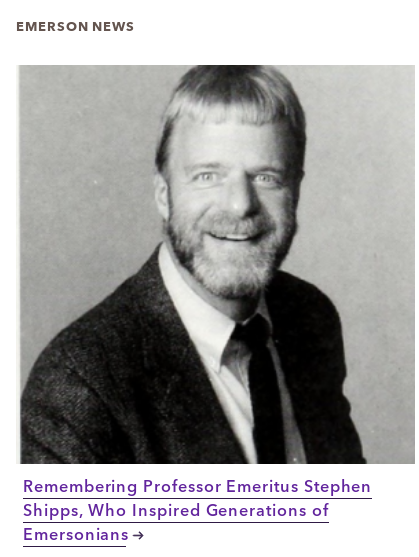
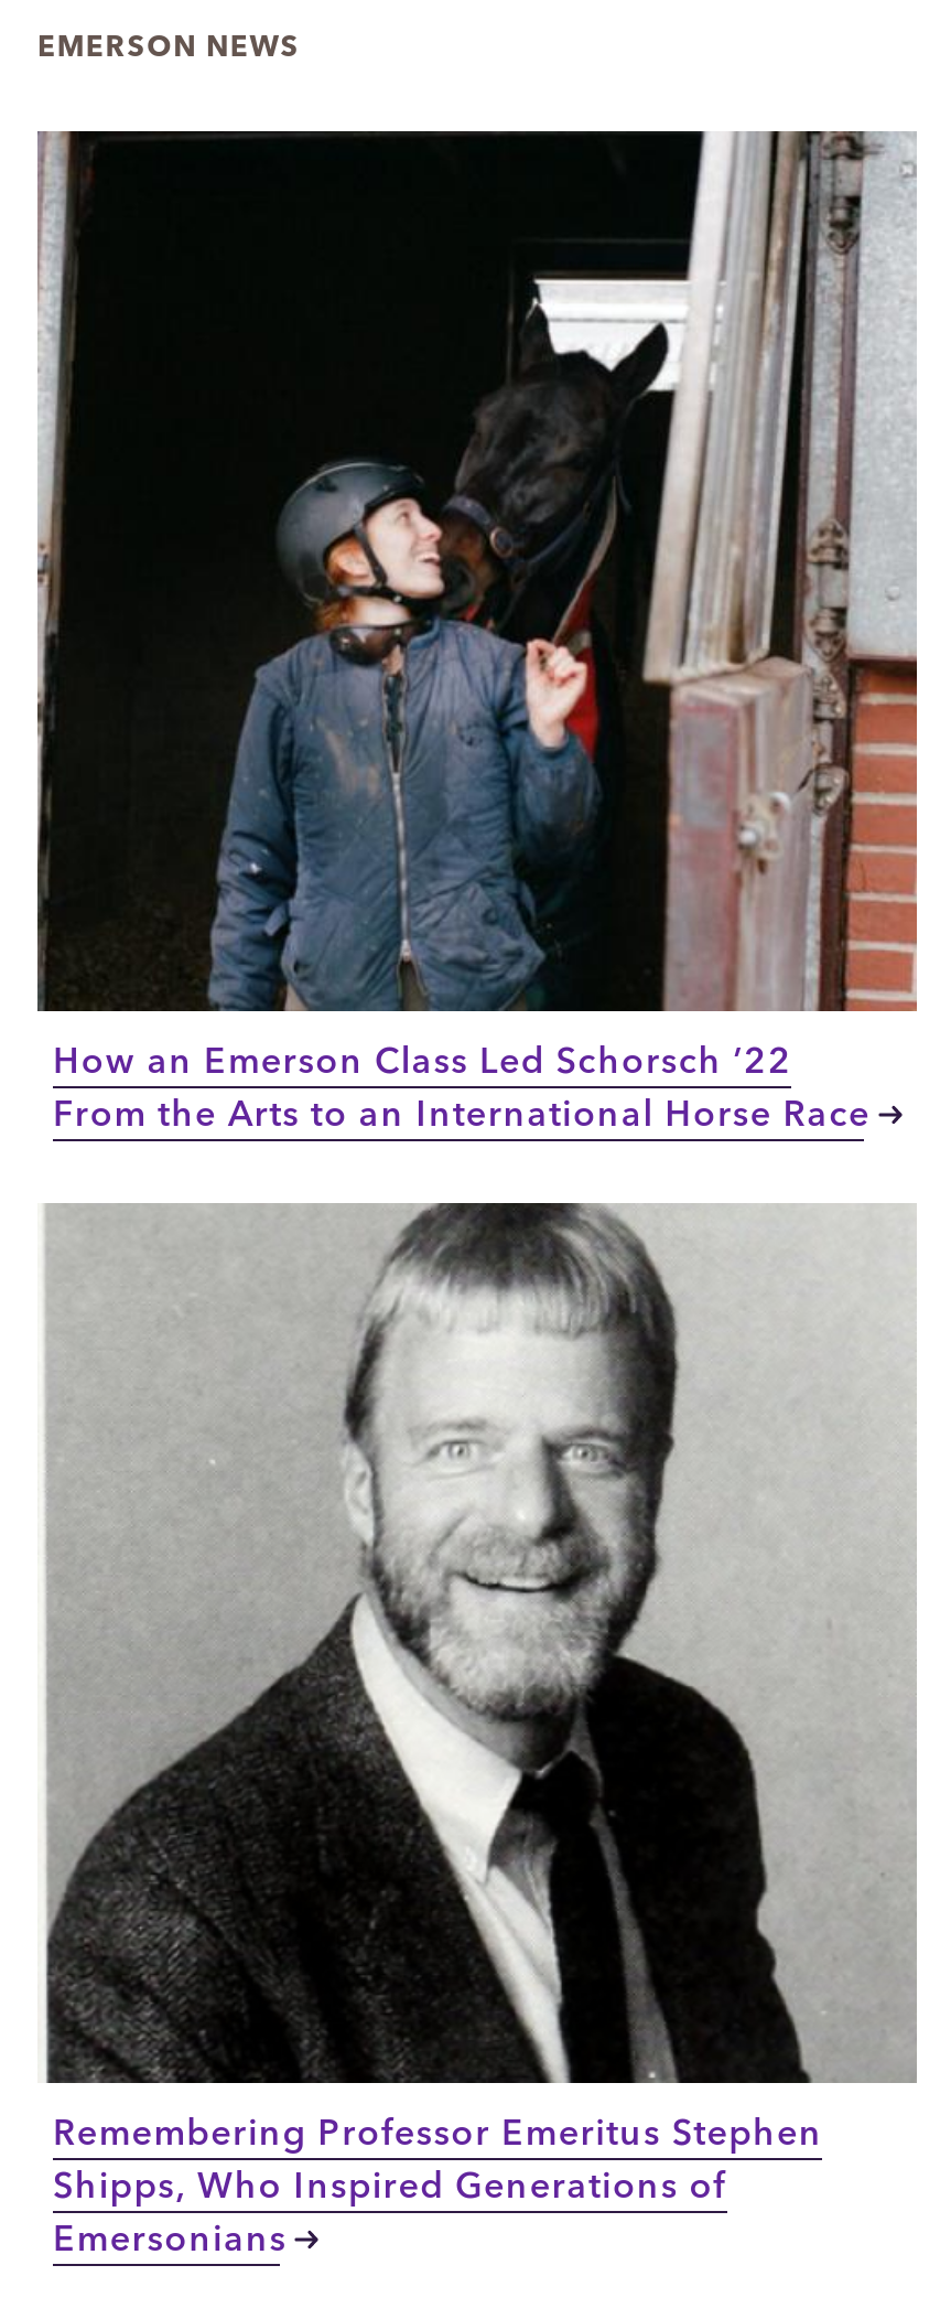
none -> [35,129,917,1135] [image] | How an Emerson Class Led Schorsch ’22 | From the Arts to an International Horse Race

